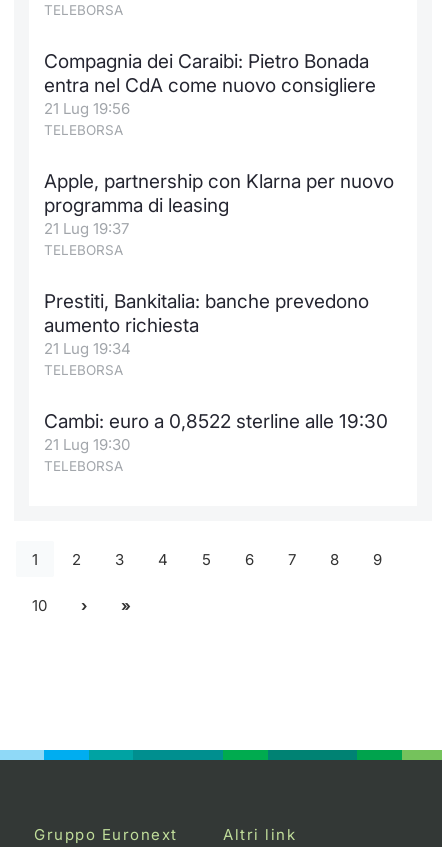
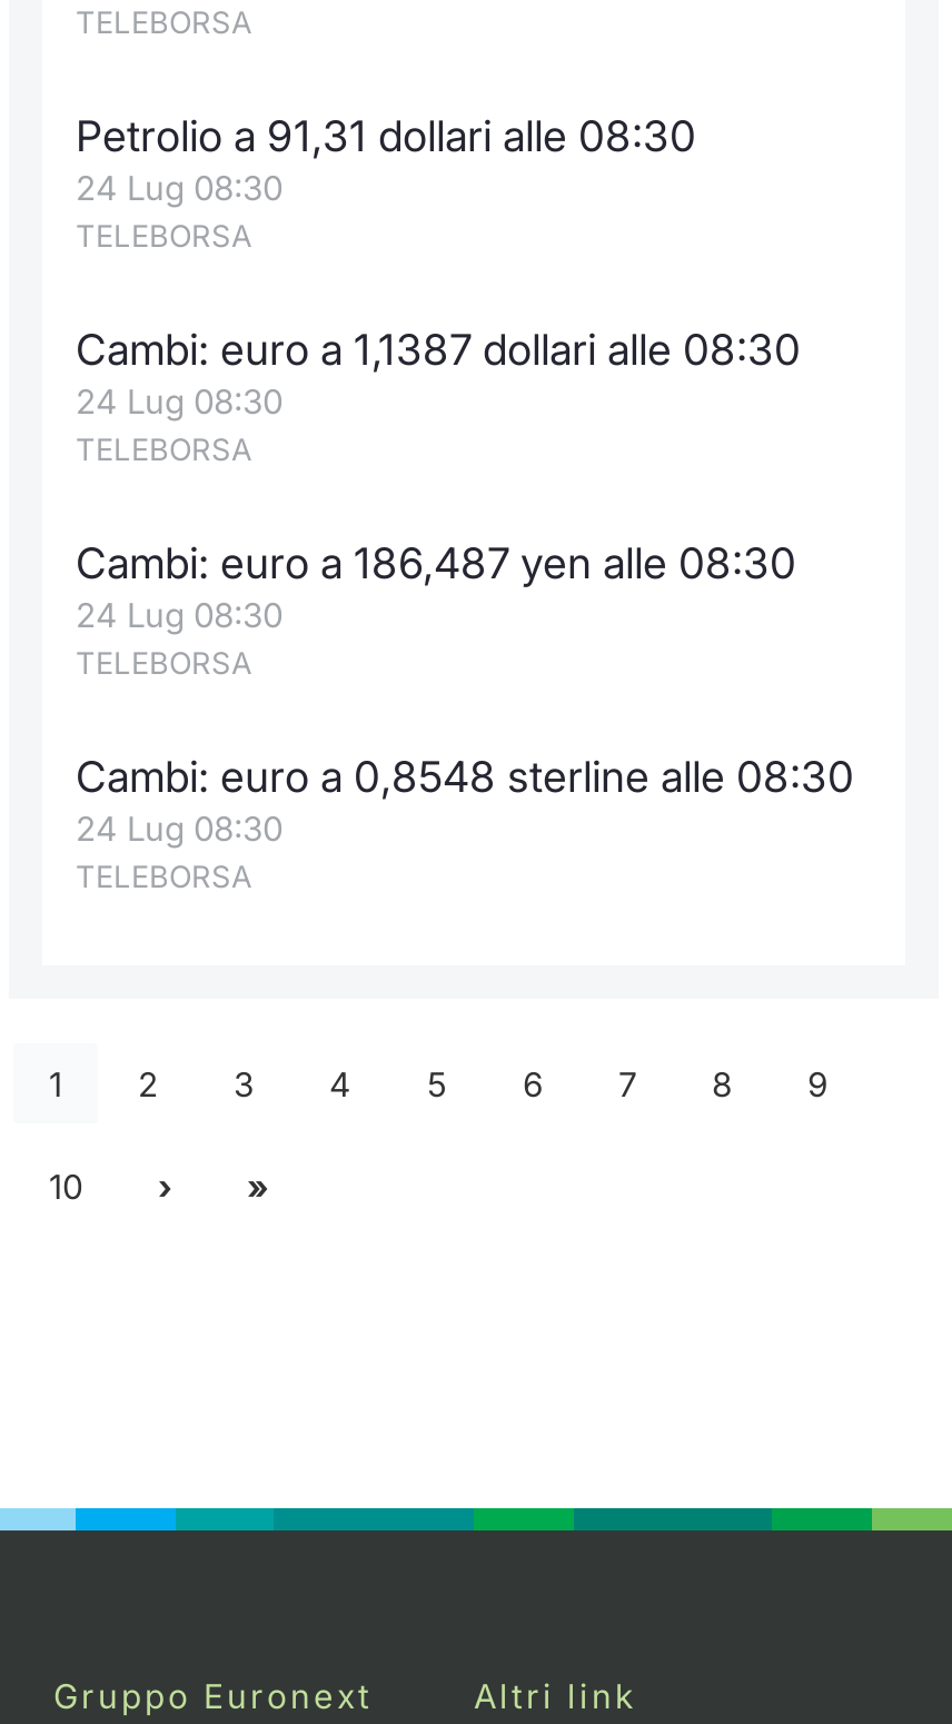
[44,50,376,118] Compagnia dei Caraibi: Pietro Bonada | entra nel CdA come nuovo consigliere | 21 Lug 19:56 -> [76,111,696,209] Petrolio a 91,31 dollari alle 08:30 | 24 Lug 08:30
[44,170,394,238] Apple, partnership con Klarna per nuovo | programma di leasing | 21 Lug 19:37 -> [76,325,801,423] Cambi: euro a 1,1387 dollari alle 08:30 | 24 Lug 08:30
[44,290,369,358] Prestiti, Bankitalia: banche prevedono | aumento richiesta | 21 Lug 19:34 -> [76,538,796,636] Cambi: euro a 186,487 yen alle 08:30 | 24 Lug 08:30
[44,410,388,433] Cambi: euro a 0,8522 sterline alle 19:30 -> [76,752,854,803] Cambi: euro a 0,8548 sterline alle 08:30
[44,435,130,454] 21 Lug 19:30 -> [76,807,282,850] 24 Lug 08:30

